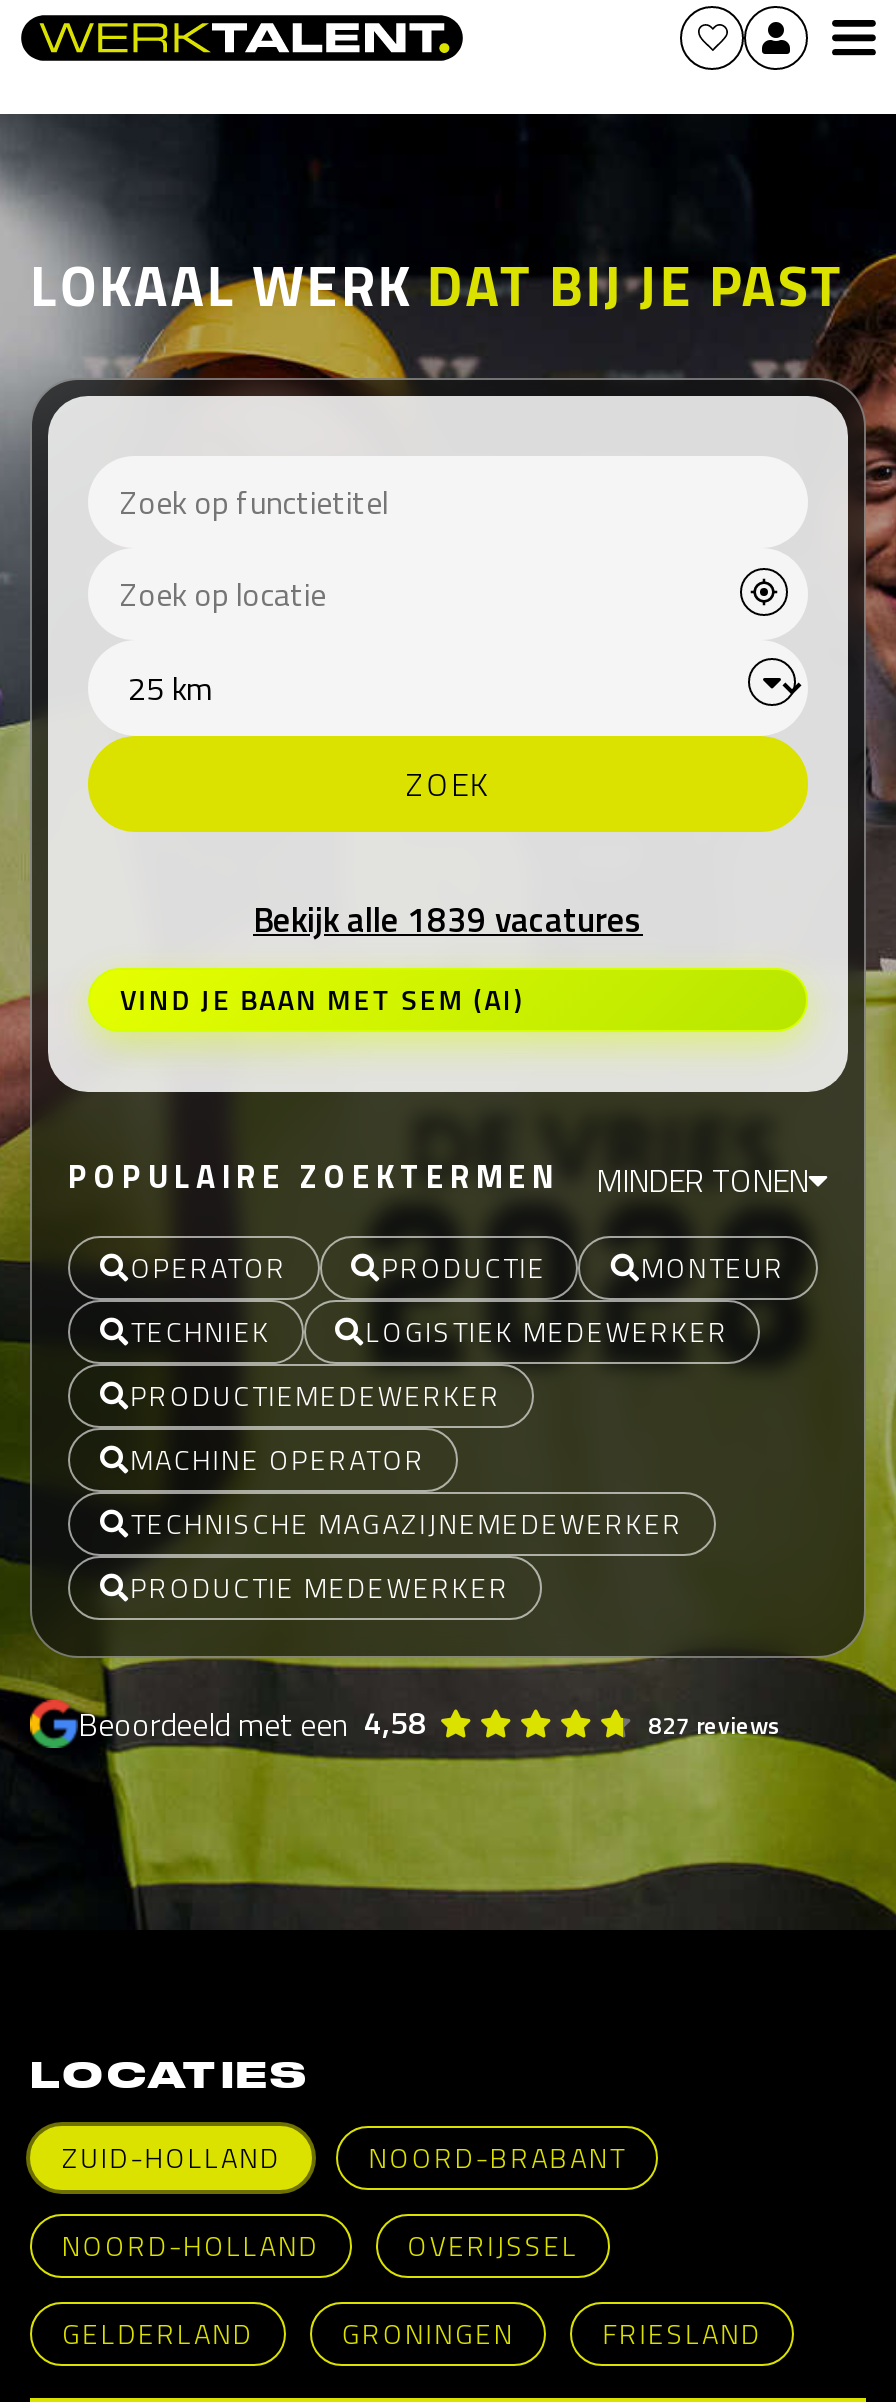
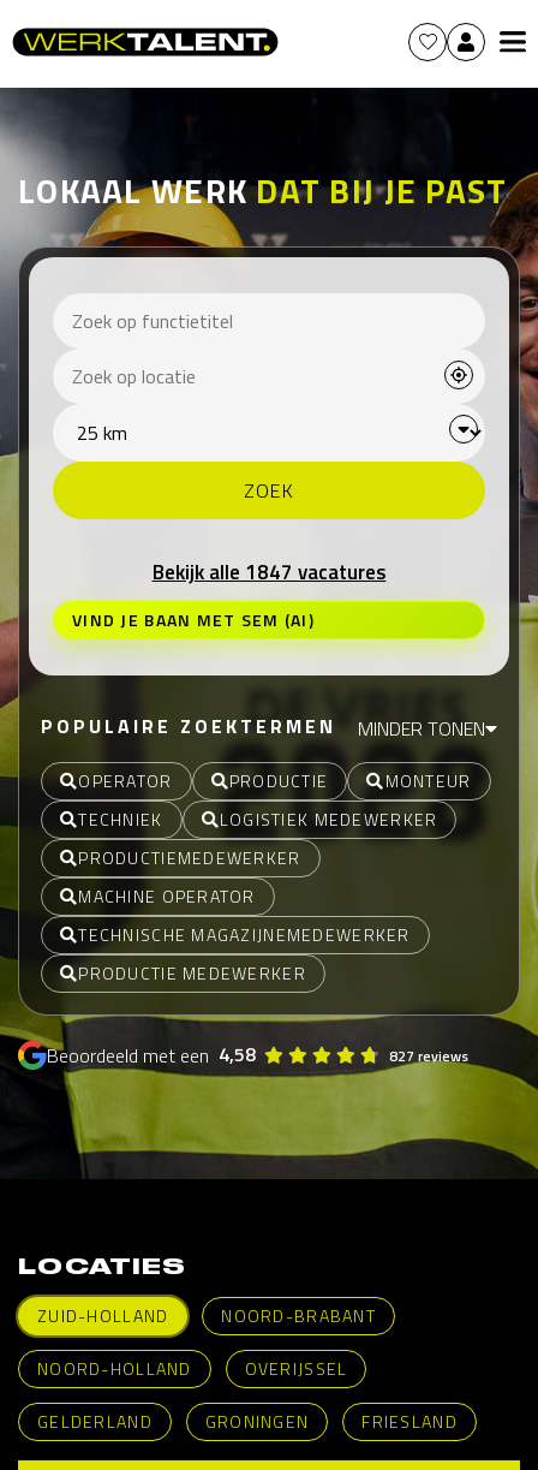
[253,894,643,946] Bekijk alle 1839 vacatures -> [152,557,386,588] Bekijk alle 1847 vacatures

